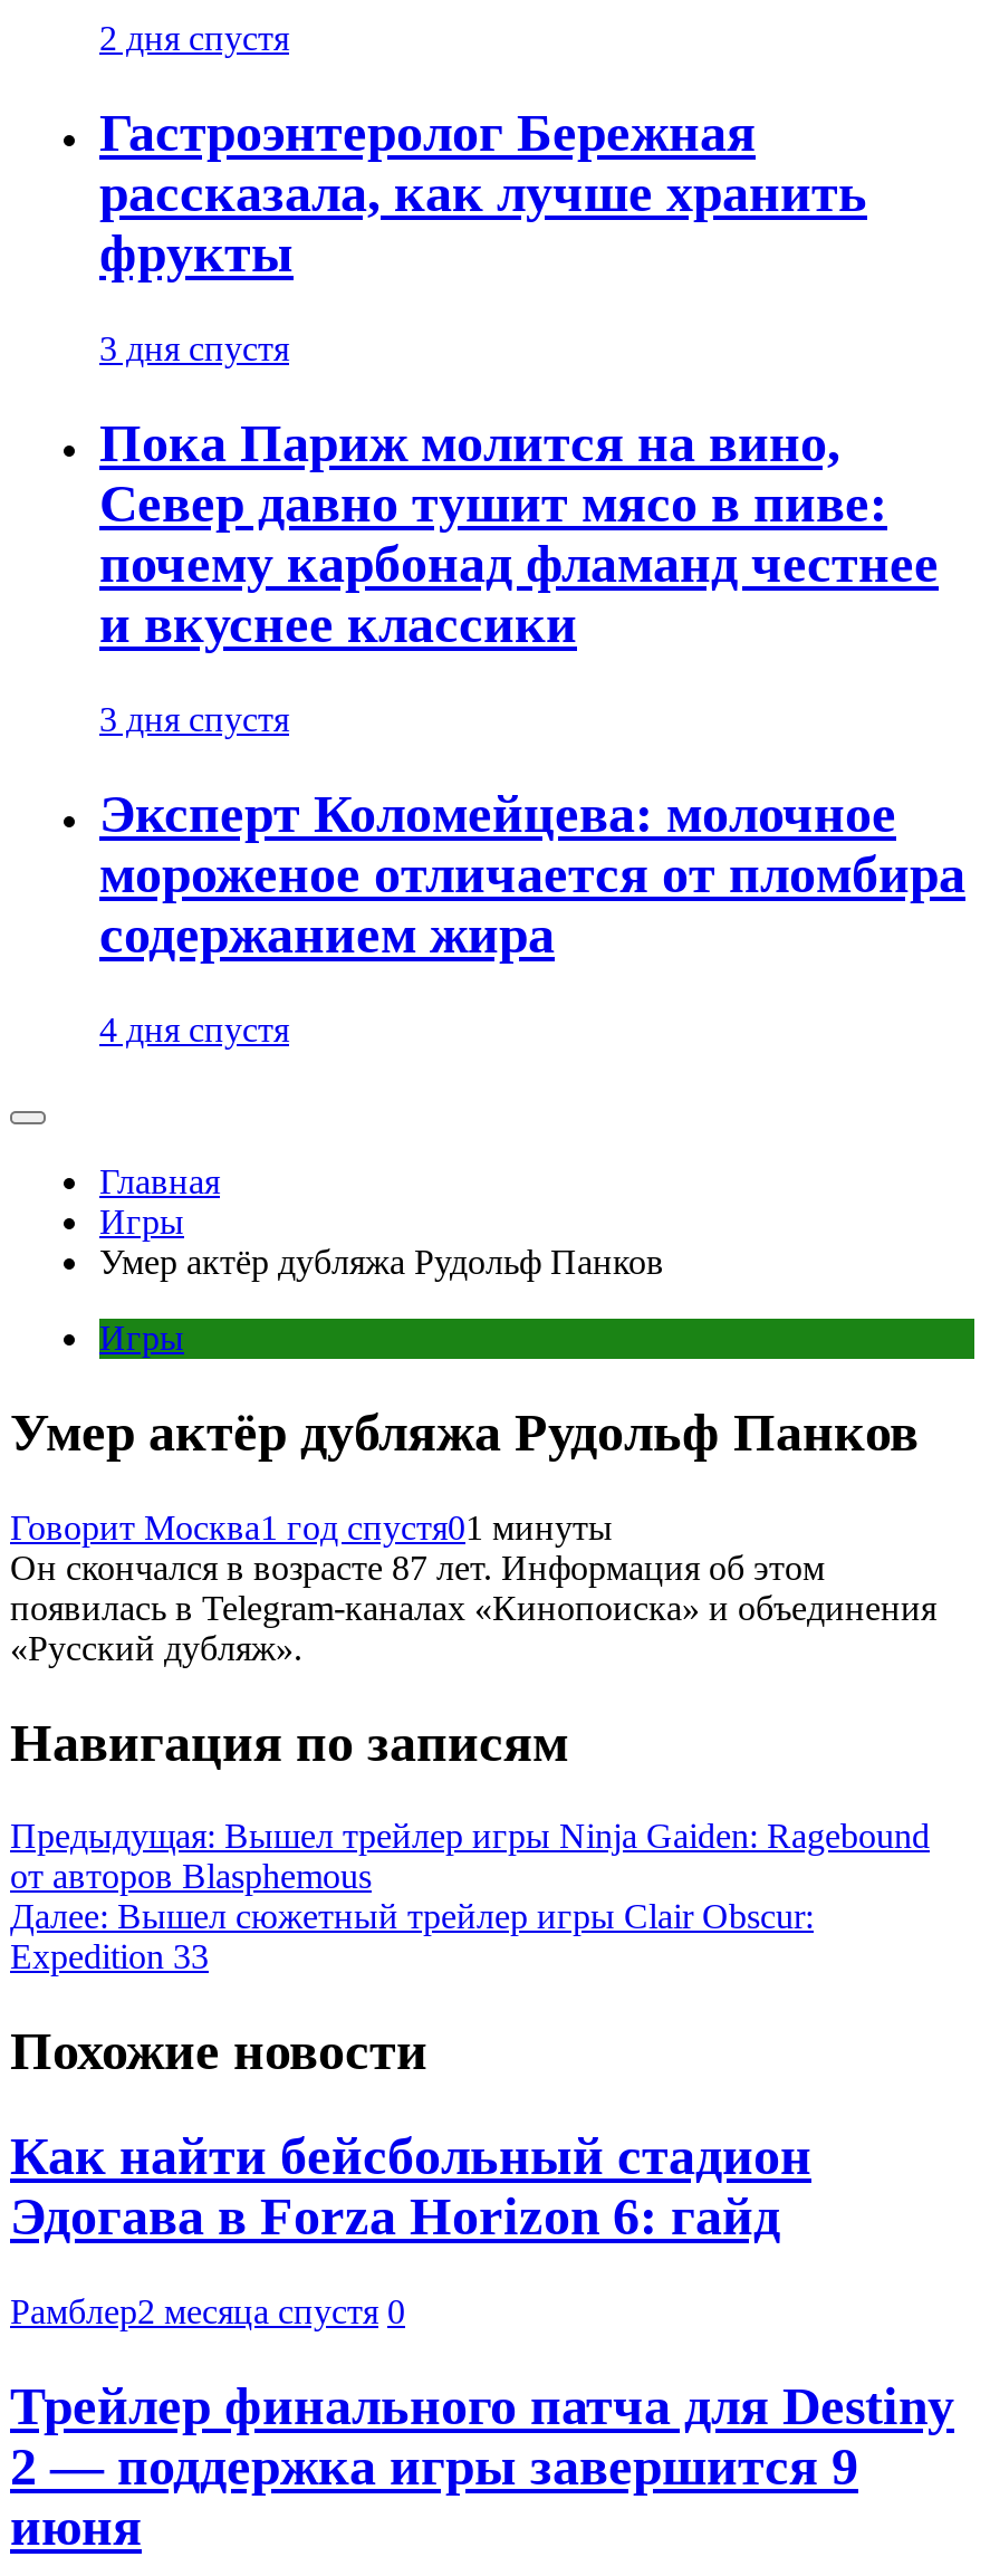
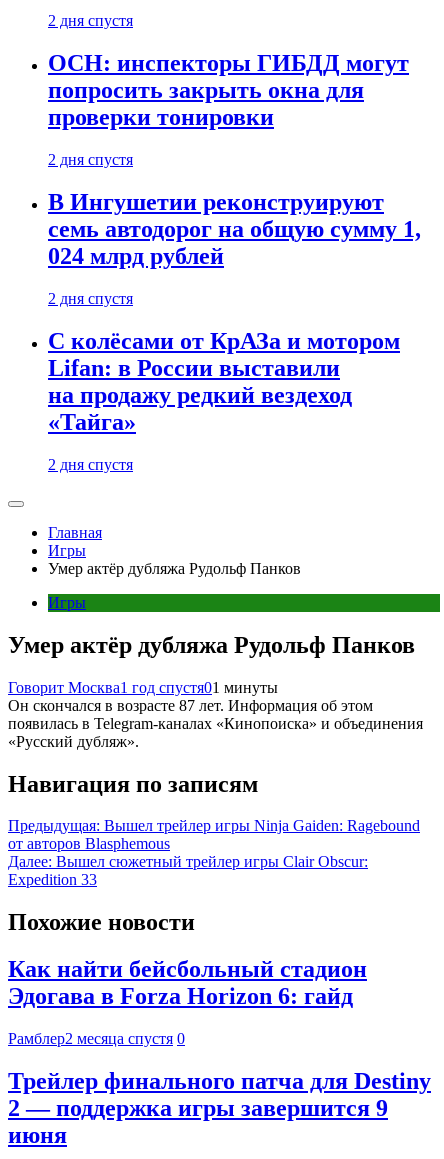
[99,105,867,283] Гастроэнтеролог Бережная | рассказала, как лучше хранить | фрукты -> [48,50,409,130] ОСН: инспекторы ГИБДД могут | попросить закрыть окна для | проверки тонировки
[99,330,289,368] 3 дня спустя -> [48,151,133,168] 2 дня спустя
[99,414,939,653] Пока Париж молится на вино, | Север давно тушит мясо в пиве: | почему карбонад фламанд честнее | и вкуснее классики -> [48,189,421,269] В Ингушетии реконструируют | семь автодорог на общую сумму 1, | 024 млрд рублей
[99,700,289,738] 3 дня спустя -> [48,290,133,307] 2 дня спустя
[99,785,965,963] Эксперт Коломейцева: молочное | мороженое отличается от пломбира | содержанием жира -> [48,328,400,435] С колёсами от КрАЗа и мотором | Lifan: в России выставили | на продажу редкий вездеход | «Тайга»
[99,1010,289,1048] 4 дня спустя -> [48,456,133,473] 2 дня спустя

